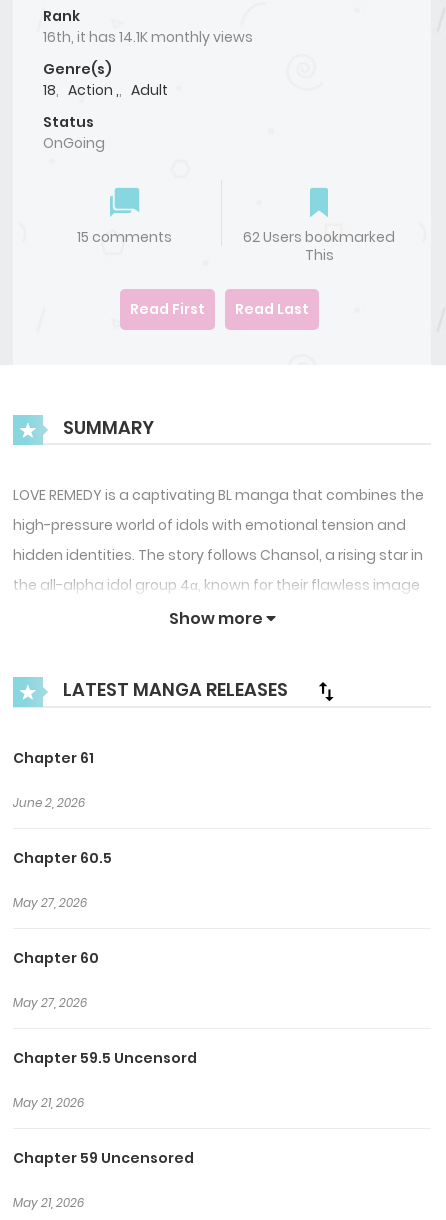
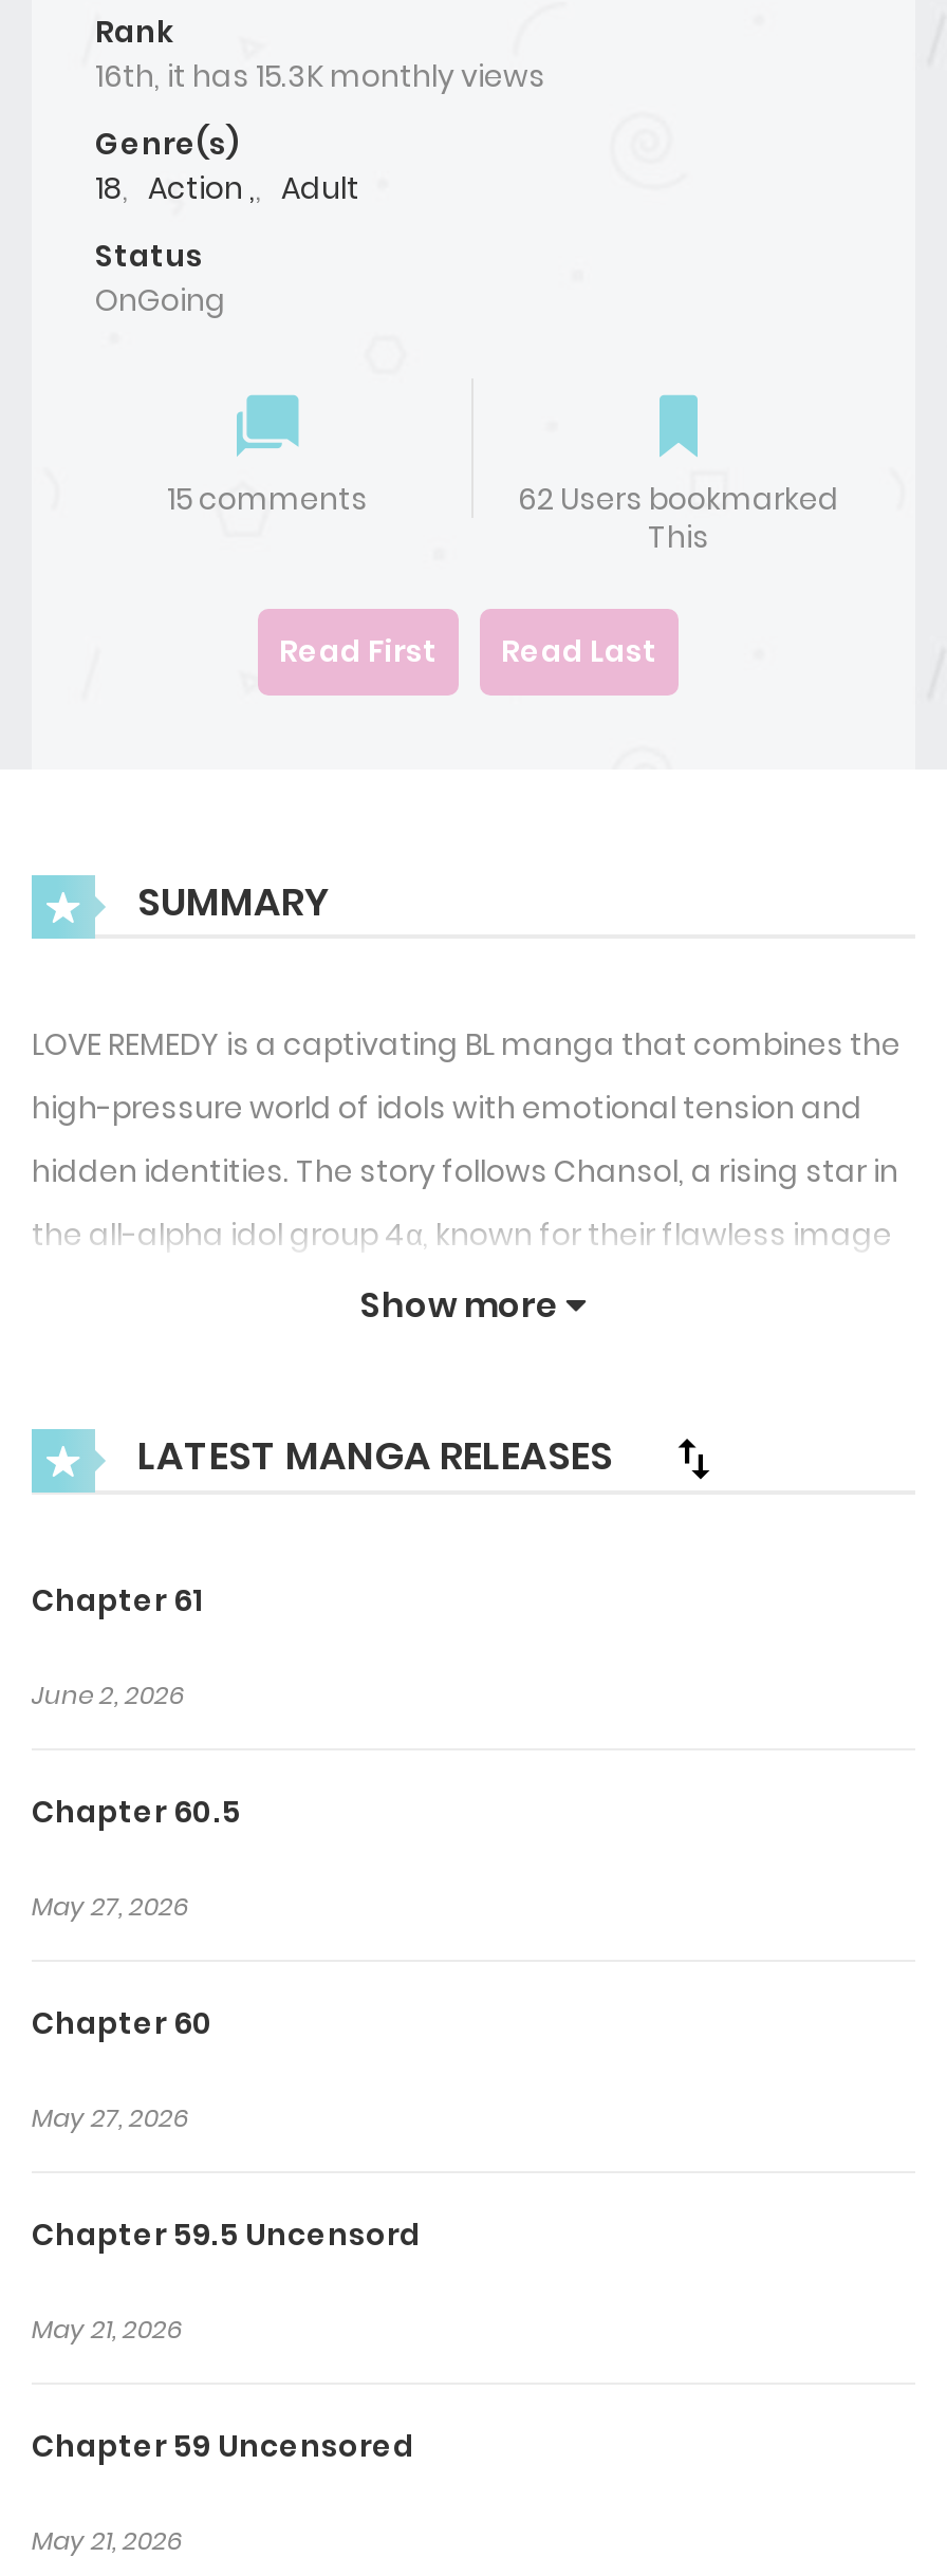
[43,27,253,47] 16th, it has 14.1K monthly views -> [95,56,545,98] 16th, it has 15.3K monthly views

